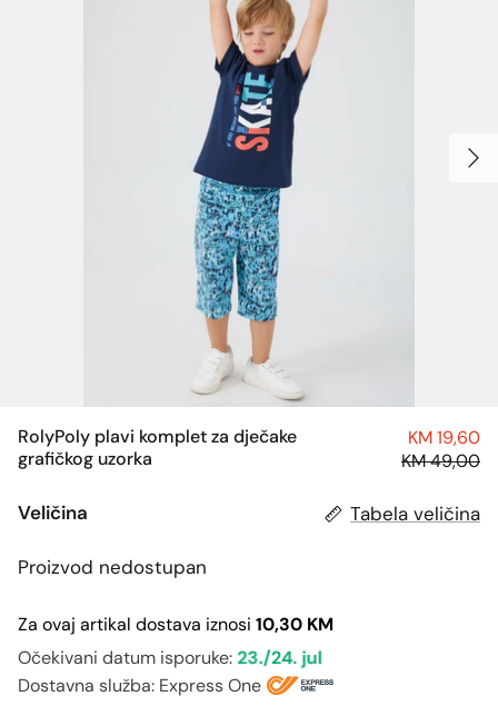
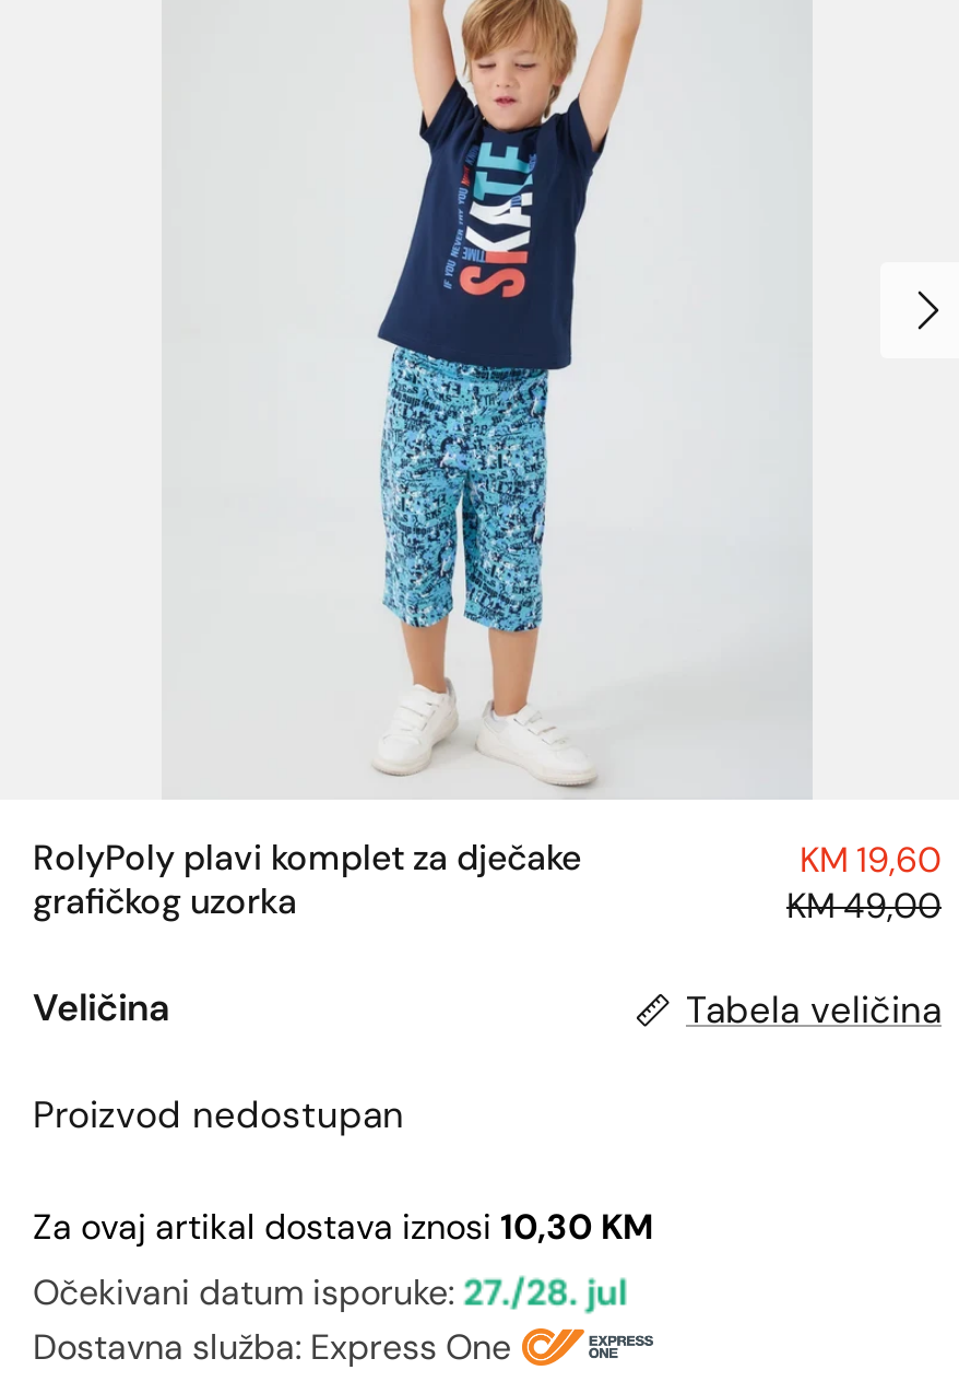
[18,646,321,669] Očekivani datum isporuke: 23./24. jul -> [33,1269,625,1315] Očekivani datum isporuke: 27./28. jul

